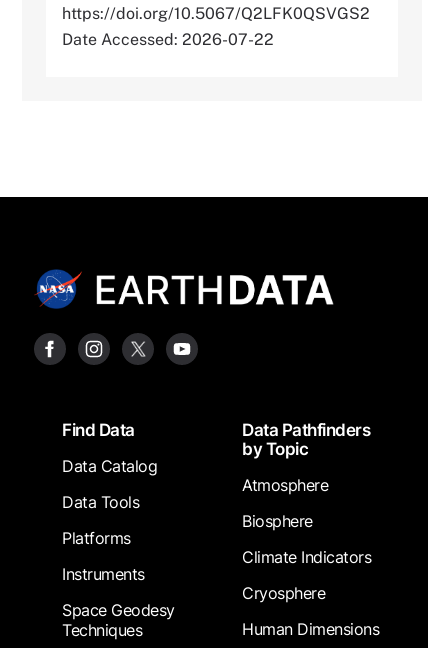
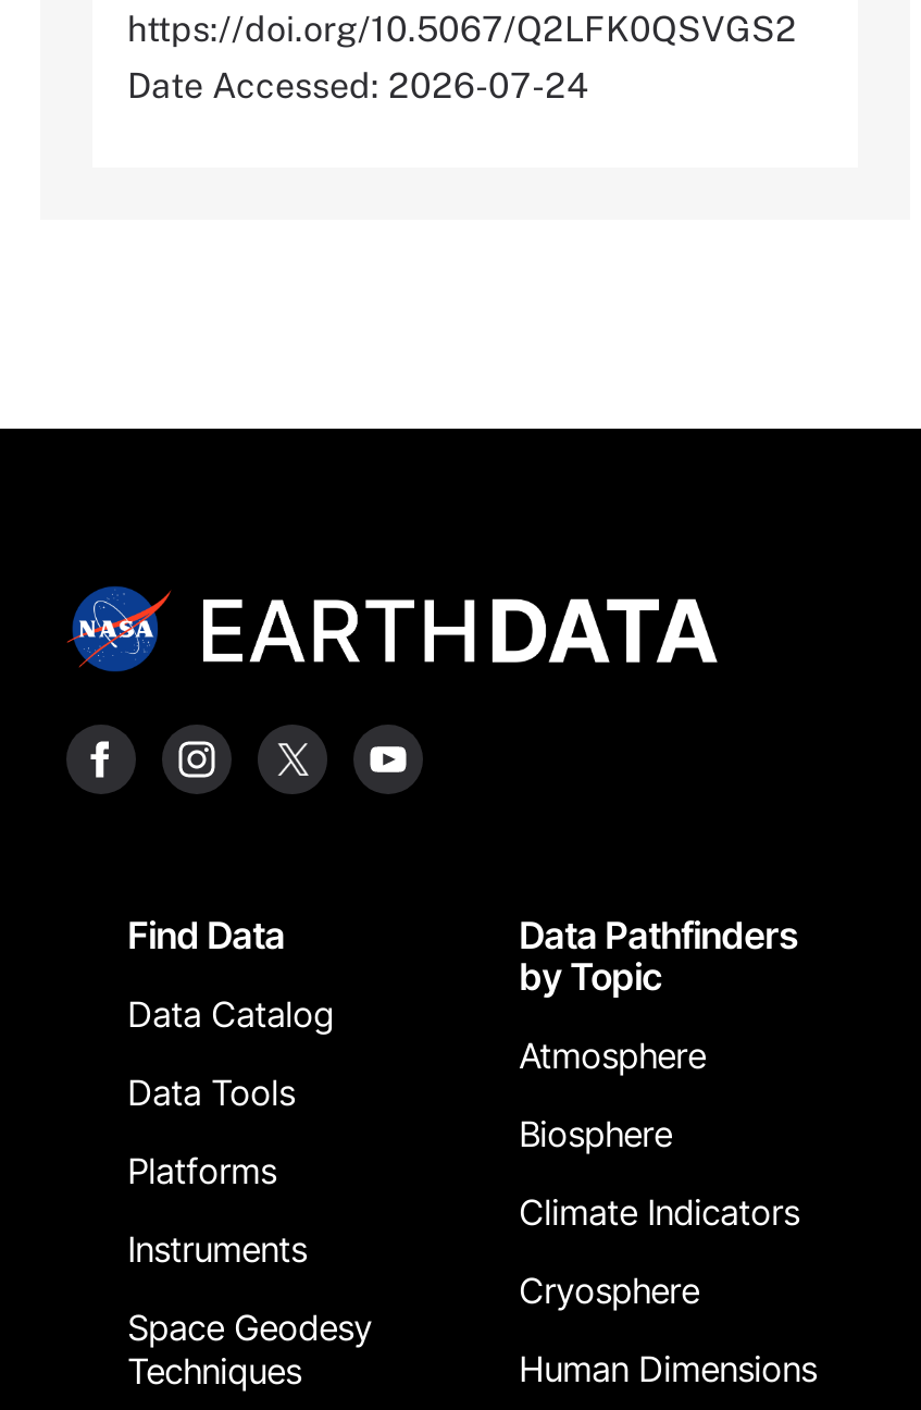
[62,30,274,49] Date Accessed: 2026-07-22 -> [127,65,588,107] Date Accessed: 2026-07-24

